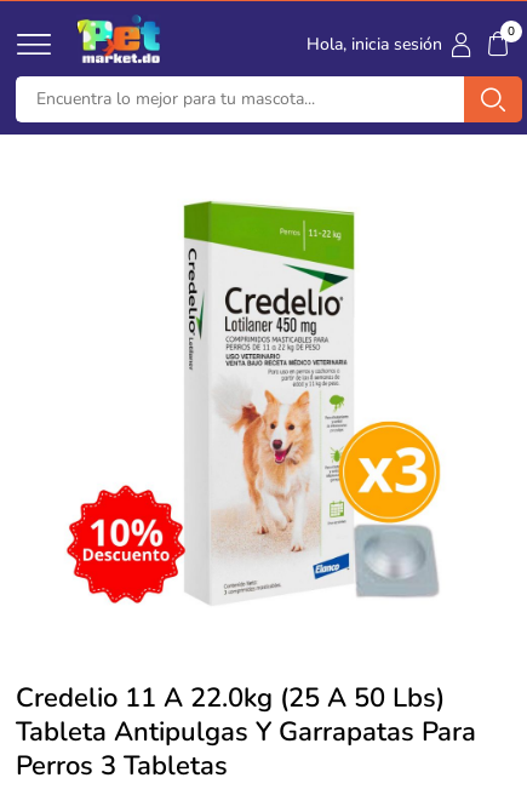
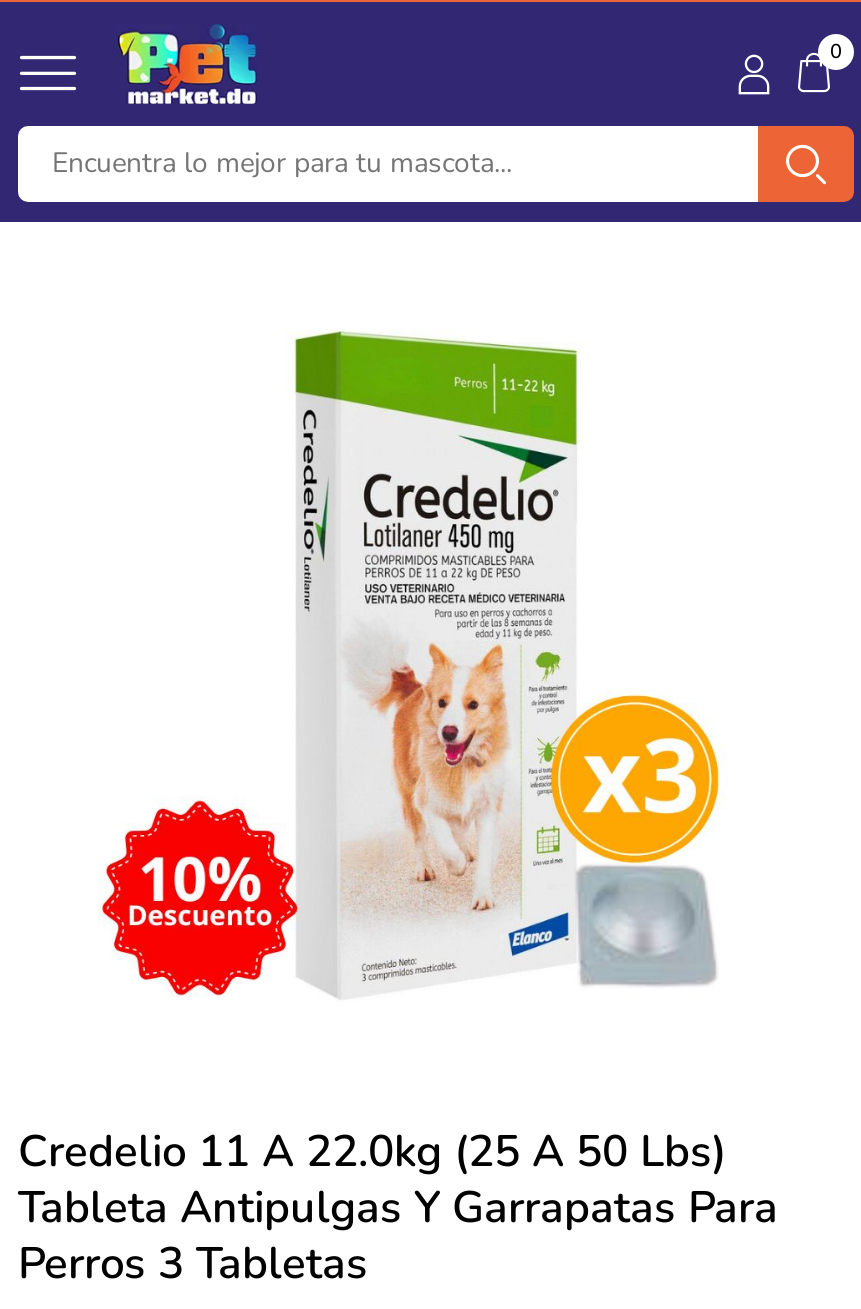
[307,32,442,55] Hola, inicia sesión -> none

